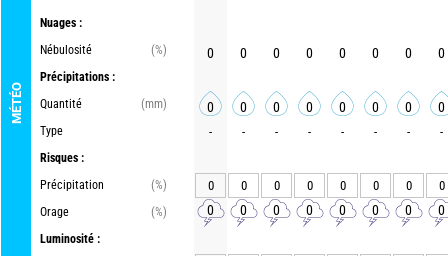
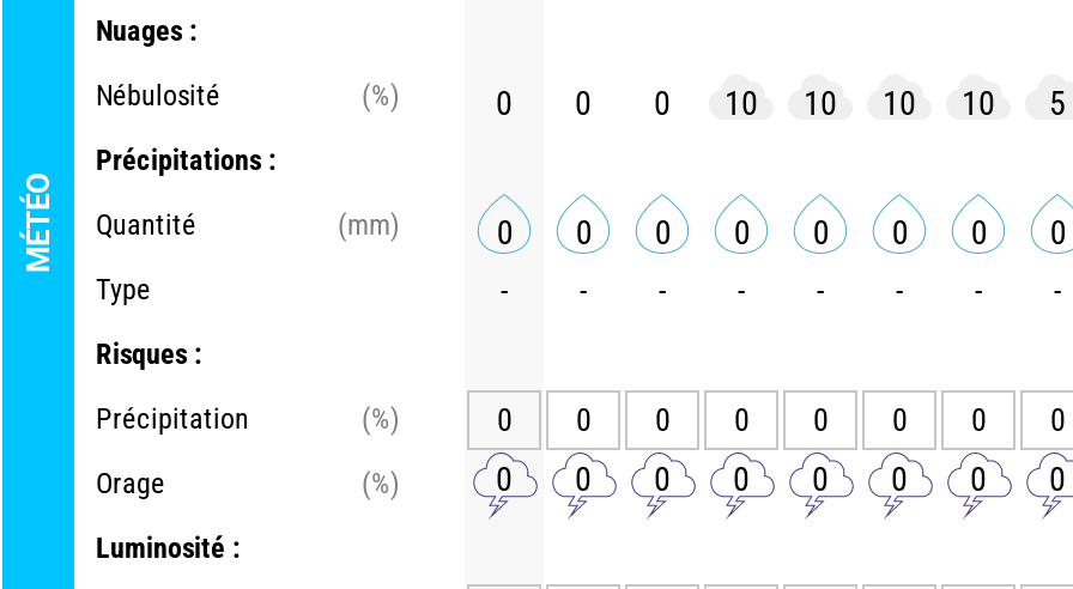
[306,45,313,61] 0 -> [725,84,758,122] 10
[339,45,346,61] 0 -> [804,84,837,122] 10
[372,45,379,61] 0 -> [883,84,916,122] 10
[405,45,412,61] 0 -> [962,84,995,122] 10
[438,45,445,61] 0 -> [1049,84,1066,122] 5

